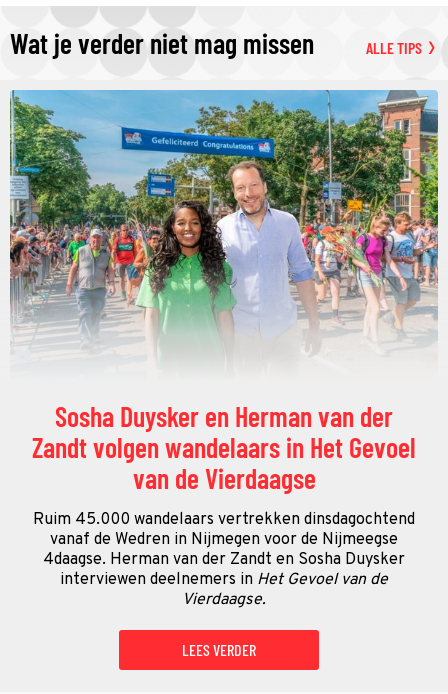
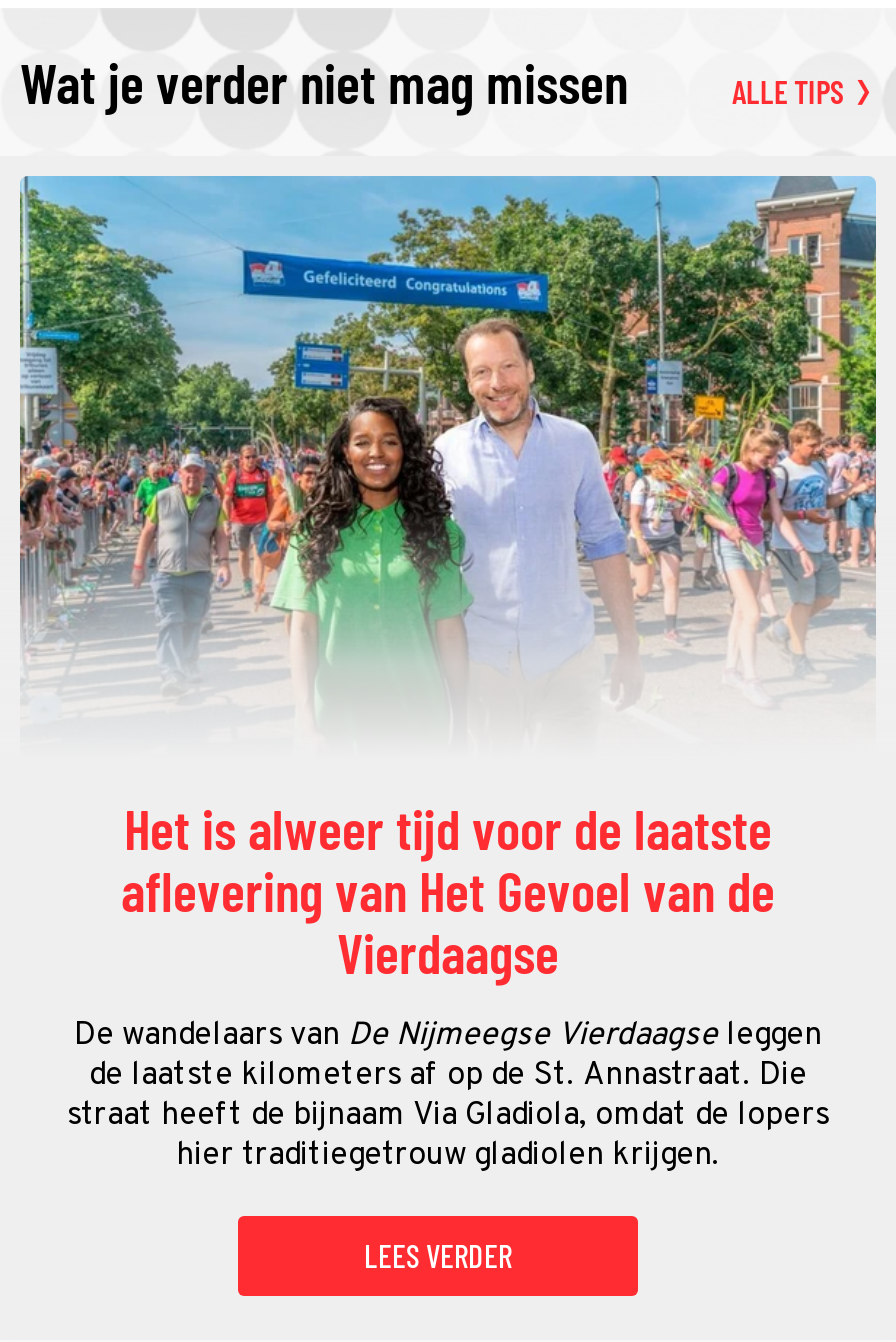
[32,399,416,610] Sosha Duysker en Herman van der | Zandt volgen wandelaars in Het Gevoel | van de Vierdaagse | Ruim 45.000 wandelaars vertrekken dinsdagochtend | vanaf de Wedren in Nijmegen voor de Nijmeegse | 4daagse. Herman van der Zandt en Sosha Duysker | interviewen deelnemers in Het Gevoel van de | Vierdaagse. -> [67,794,829,1176] Het is alweer tijd voor de laatste | aflevering van Het Gevoel van de | Vierdaagse | De wandelaars van De Nijmeegse Vierdaagse leggen | de laatste kilometers af op de St. Annastraat. Die | straat heeft de bijnaam Via Gladiola, omdat de lopers | hier traditiegetrouw gladiolen krijgen.

